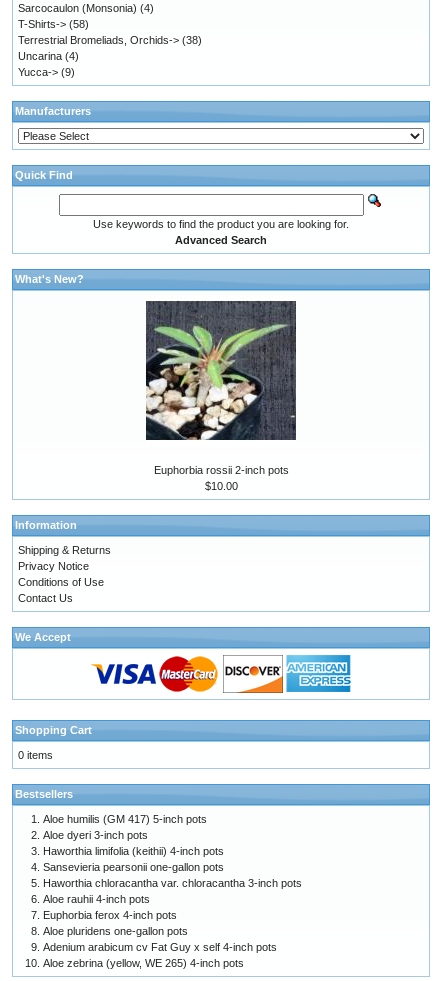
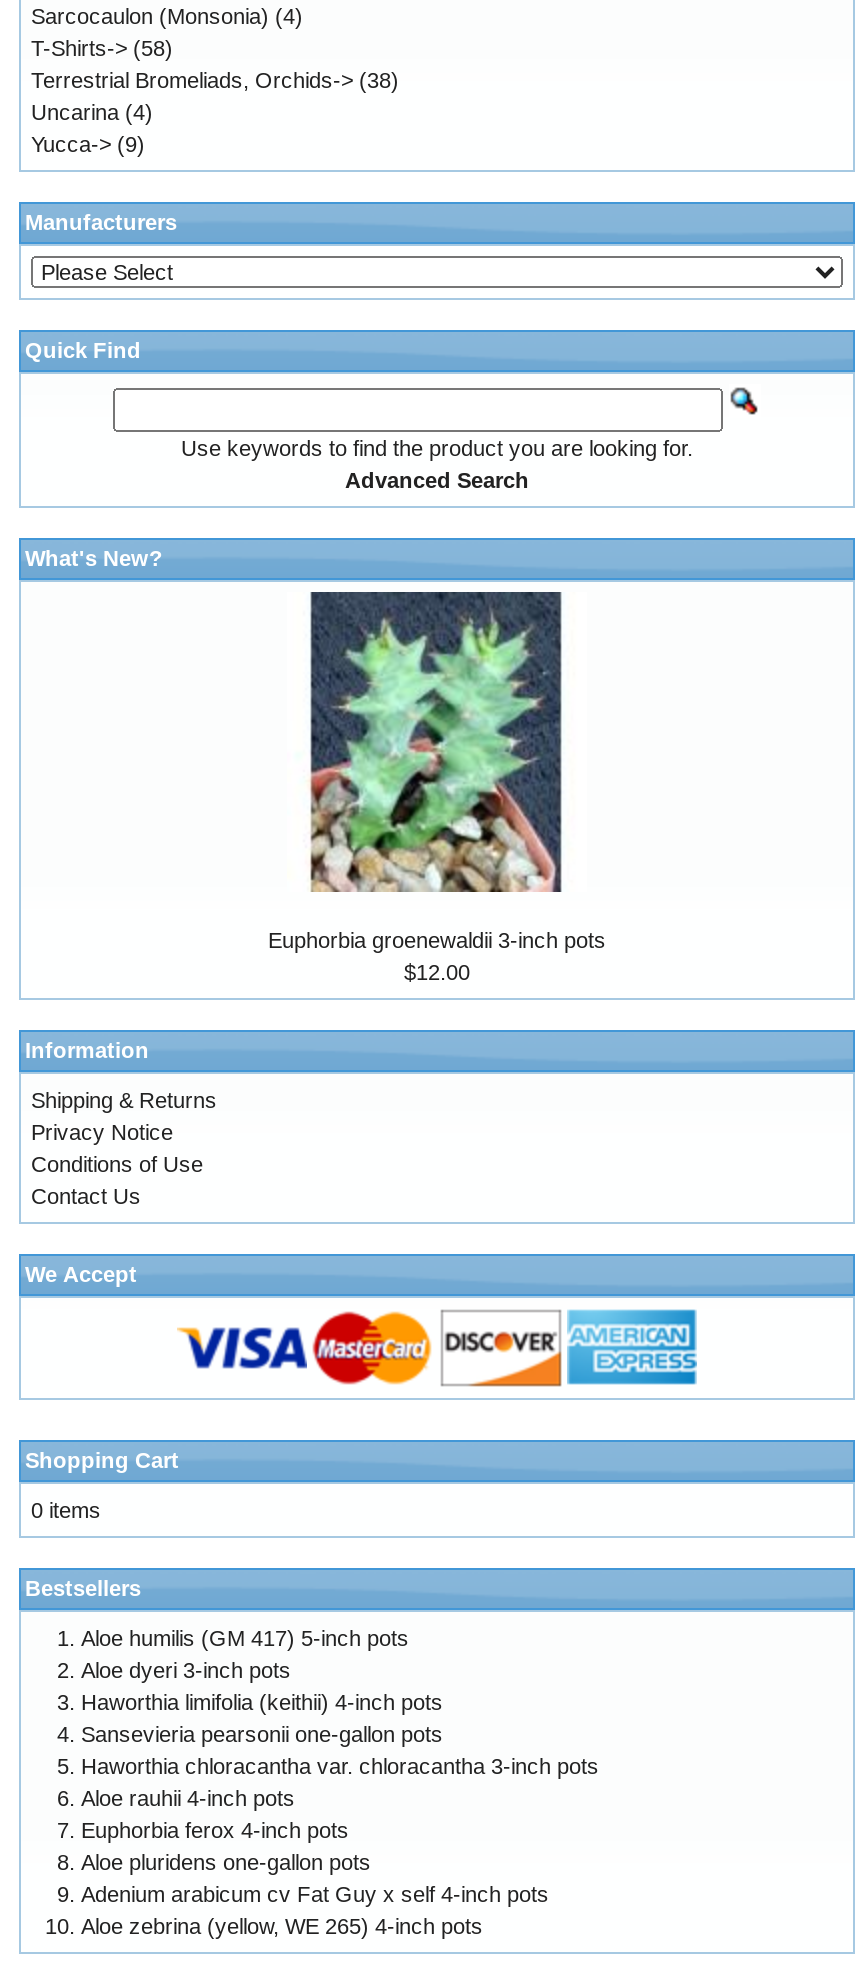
[145,296,297,476] [image] | Euphorbia rossii 2-inch pots -> [268,590,606,952] [image] | Euphorbia groenewaldii 3-inch pots
[204,480,237,492] $10.00 -> [404,960,470,984] $12.00

